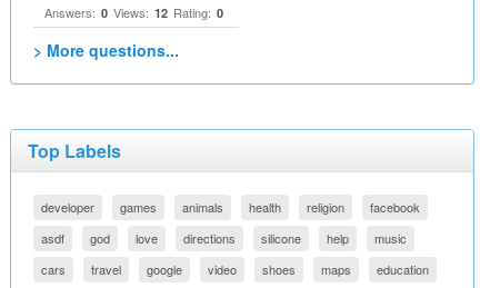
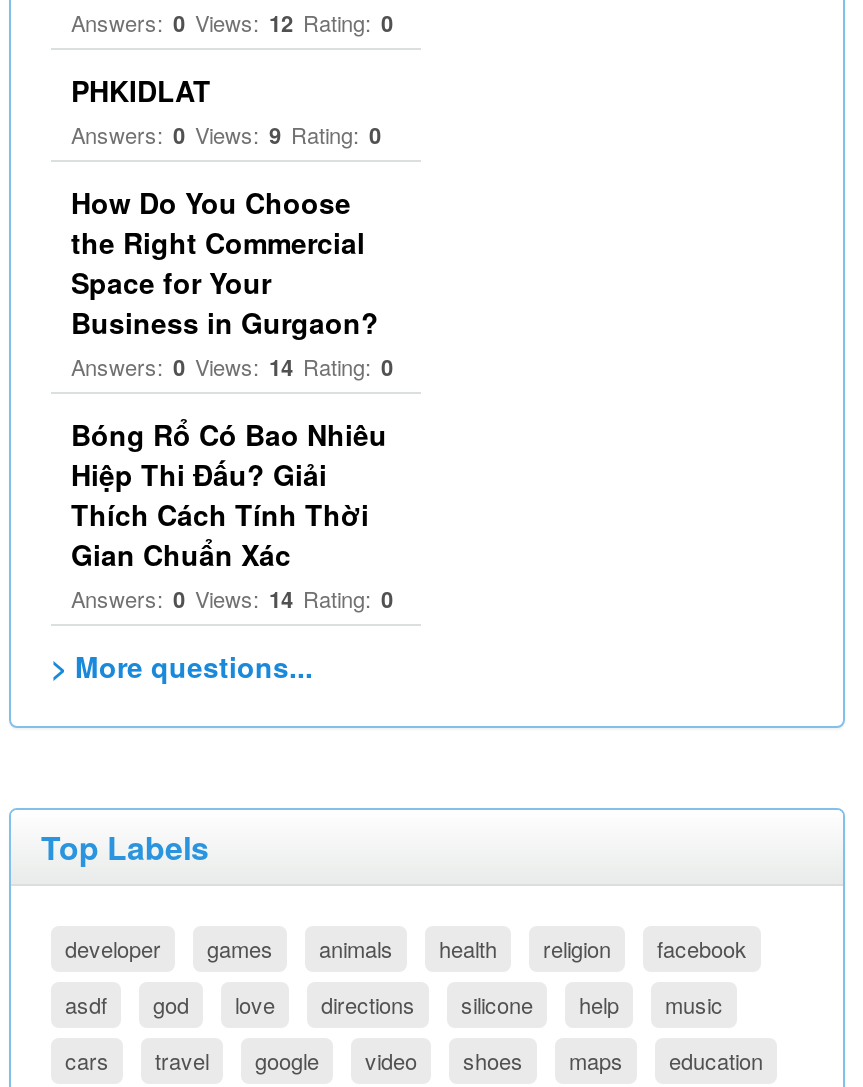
none -> [71,70,393,614] PHKIDLAT | Answers: 0 Views: 9 Rating: 0 | How Do You Choose | the Right Commercial | Space for Your | Business in Gurgaon? | Answers: 0 Views: 14 Rating: 0 | Bóng Rổ Có Bao Nhiêu | Hiệp Thi Đấu? Giải | Thích Cách Tính Thời | Gian Chuẩn Xác | Answers: 0 Views: 14 Rating: 0

